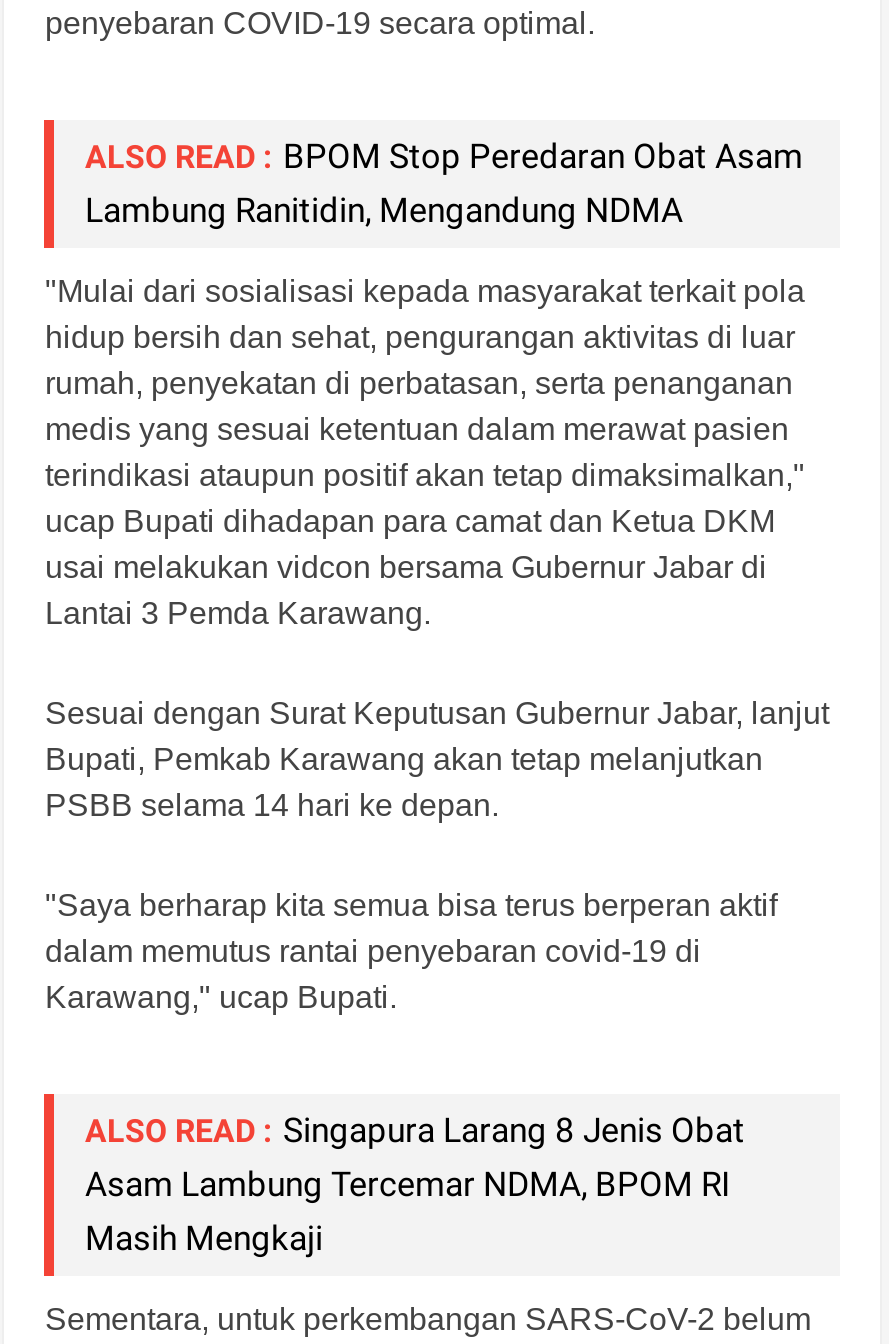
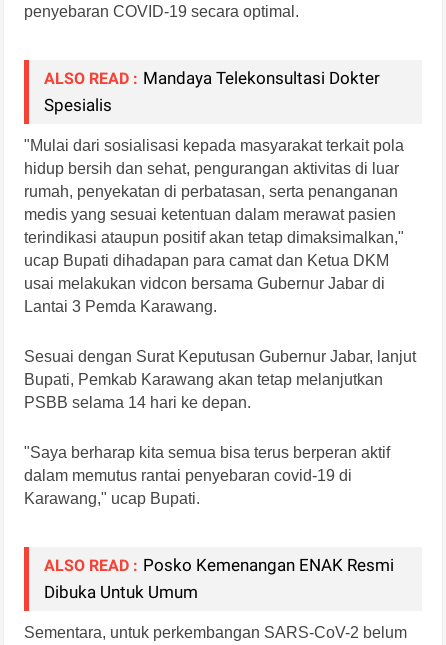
[85,136,803,230] ALSO READ : BPOM Stop Peredaran Obat Asam | Lambung Ranitidin, Mengandung NDMA -> [44,68,380,115] ALSO READ : Mandaya Telekonsultasi Dokter | Spesialis
[85,1110,745,1258] ALSO READ : Singapura Larang 8 Jenis Obat | Asam Lambung Tercemar NDMA, BPOM RI | Masih Mengkaji -> [44,555,394,602] ALSO READ : Posko Kemenangan ENAK Resmi | Dibuka Untuk Umum

